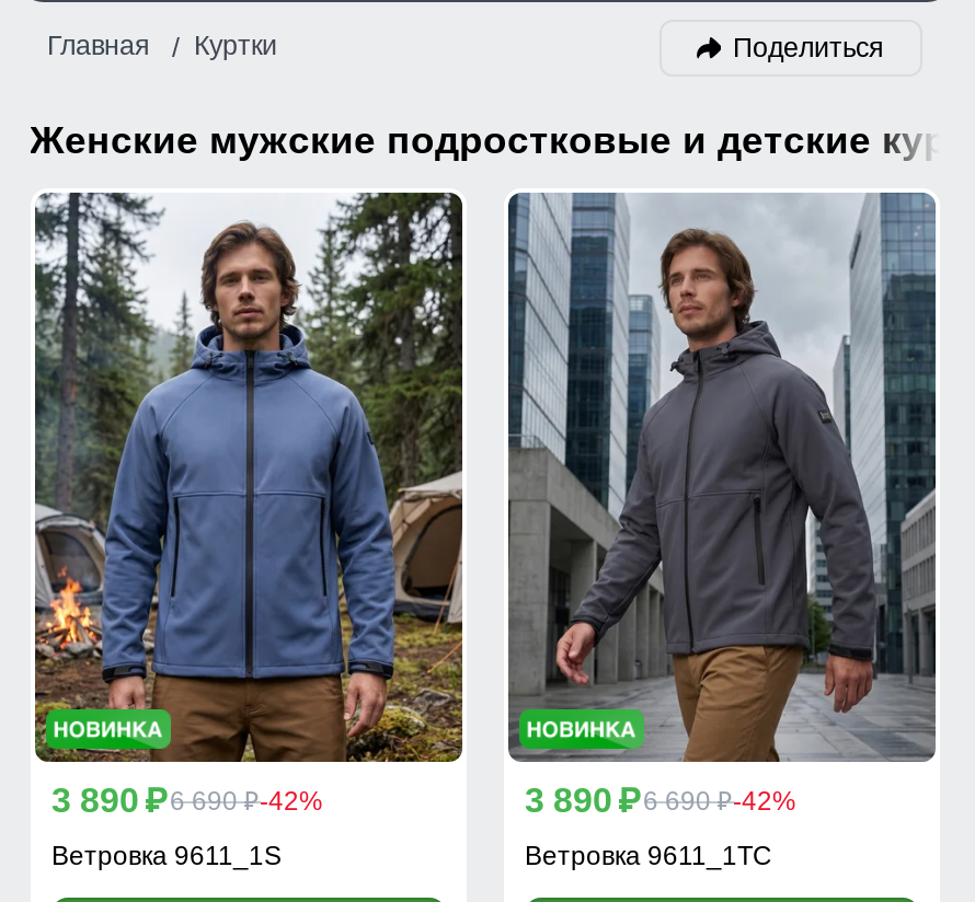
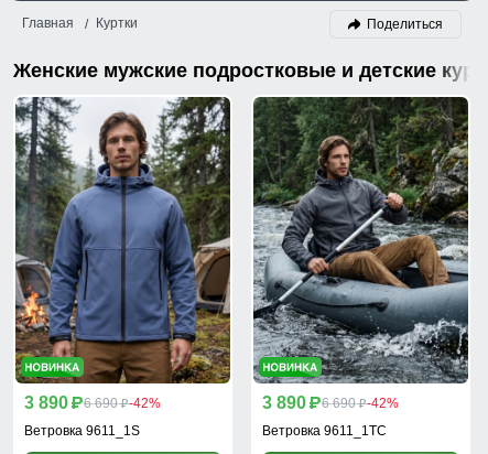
[508,190,938,764] [image] -> [253,96,469,383] [image]

